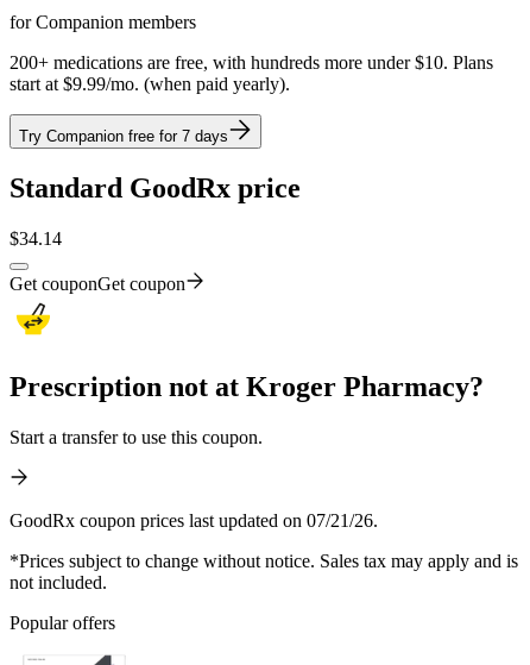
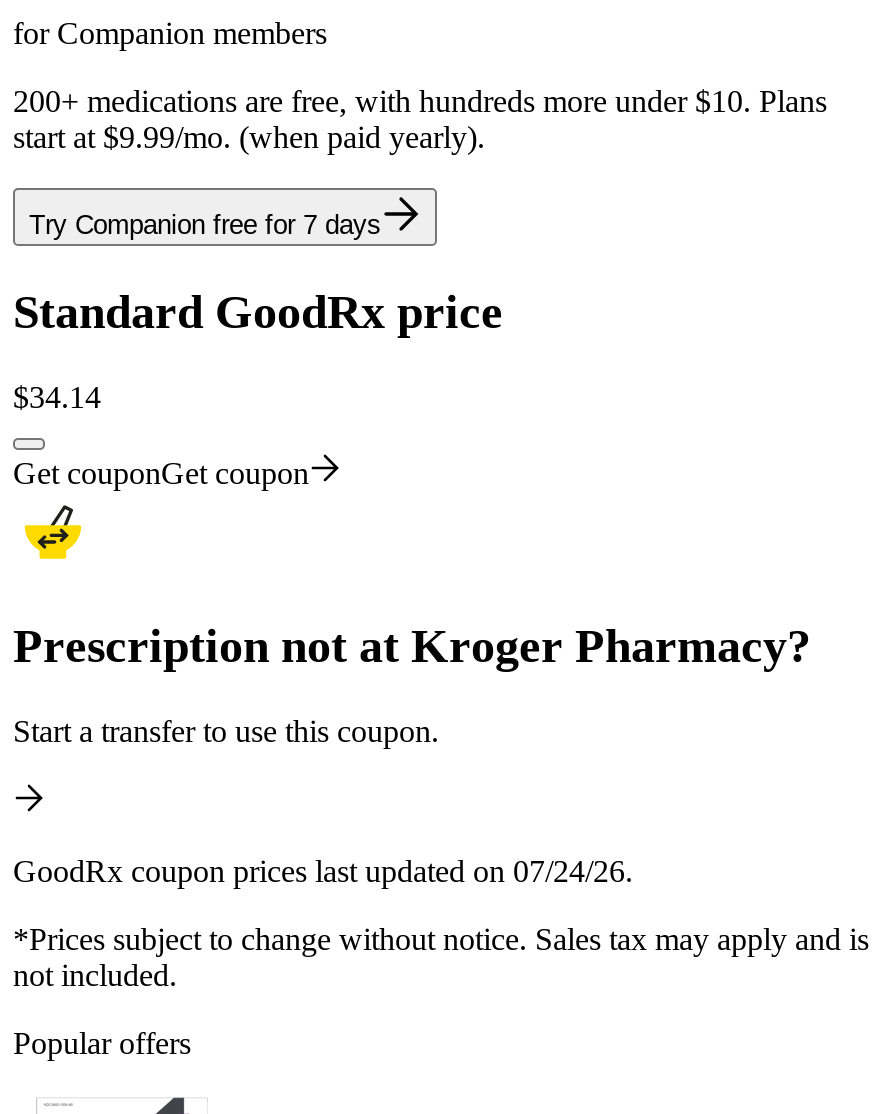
[10,510,378,530] GoodRx coupon prices last updated on 07/21/26. -> [13,853,633,887] GoodRx coupon prices last updated on 07/24/26.

